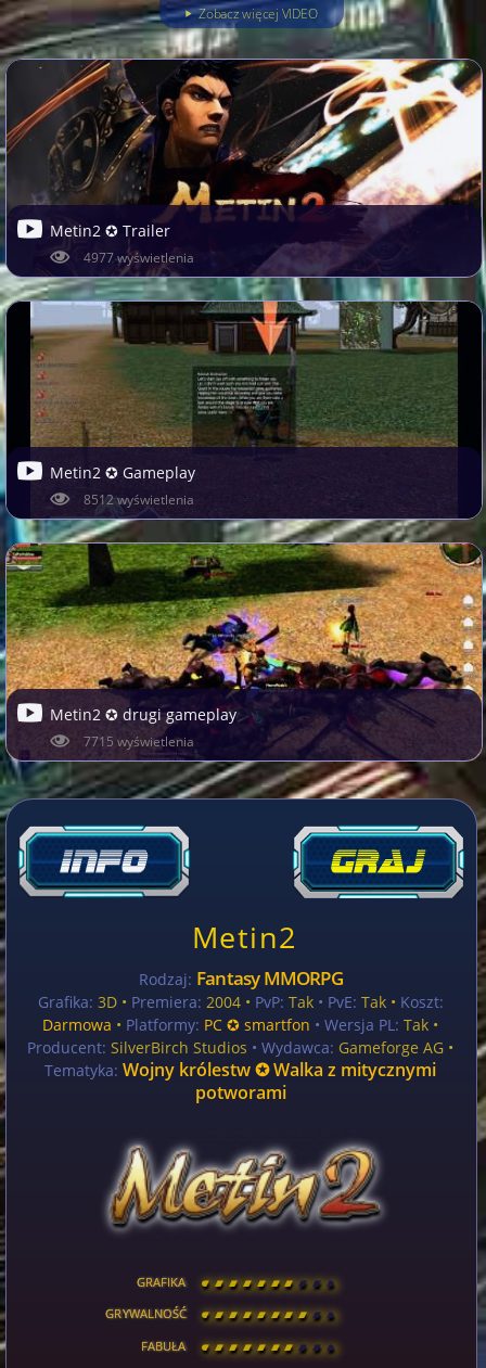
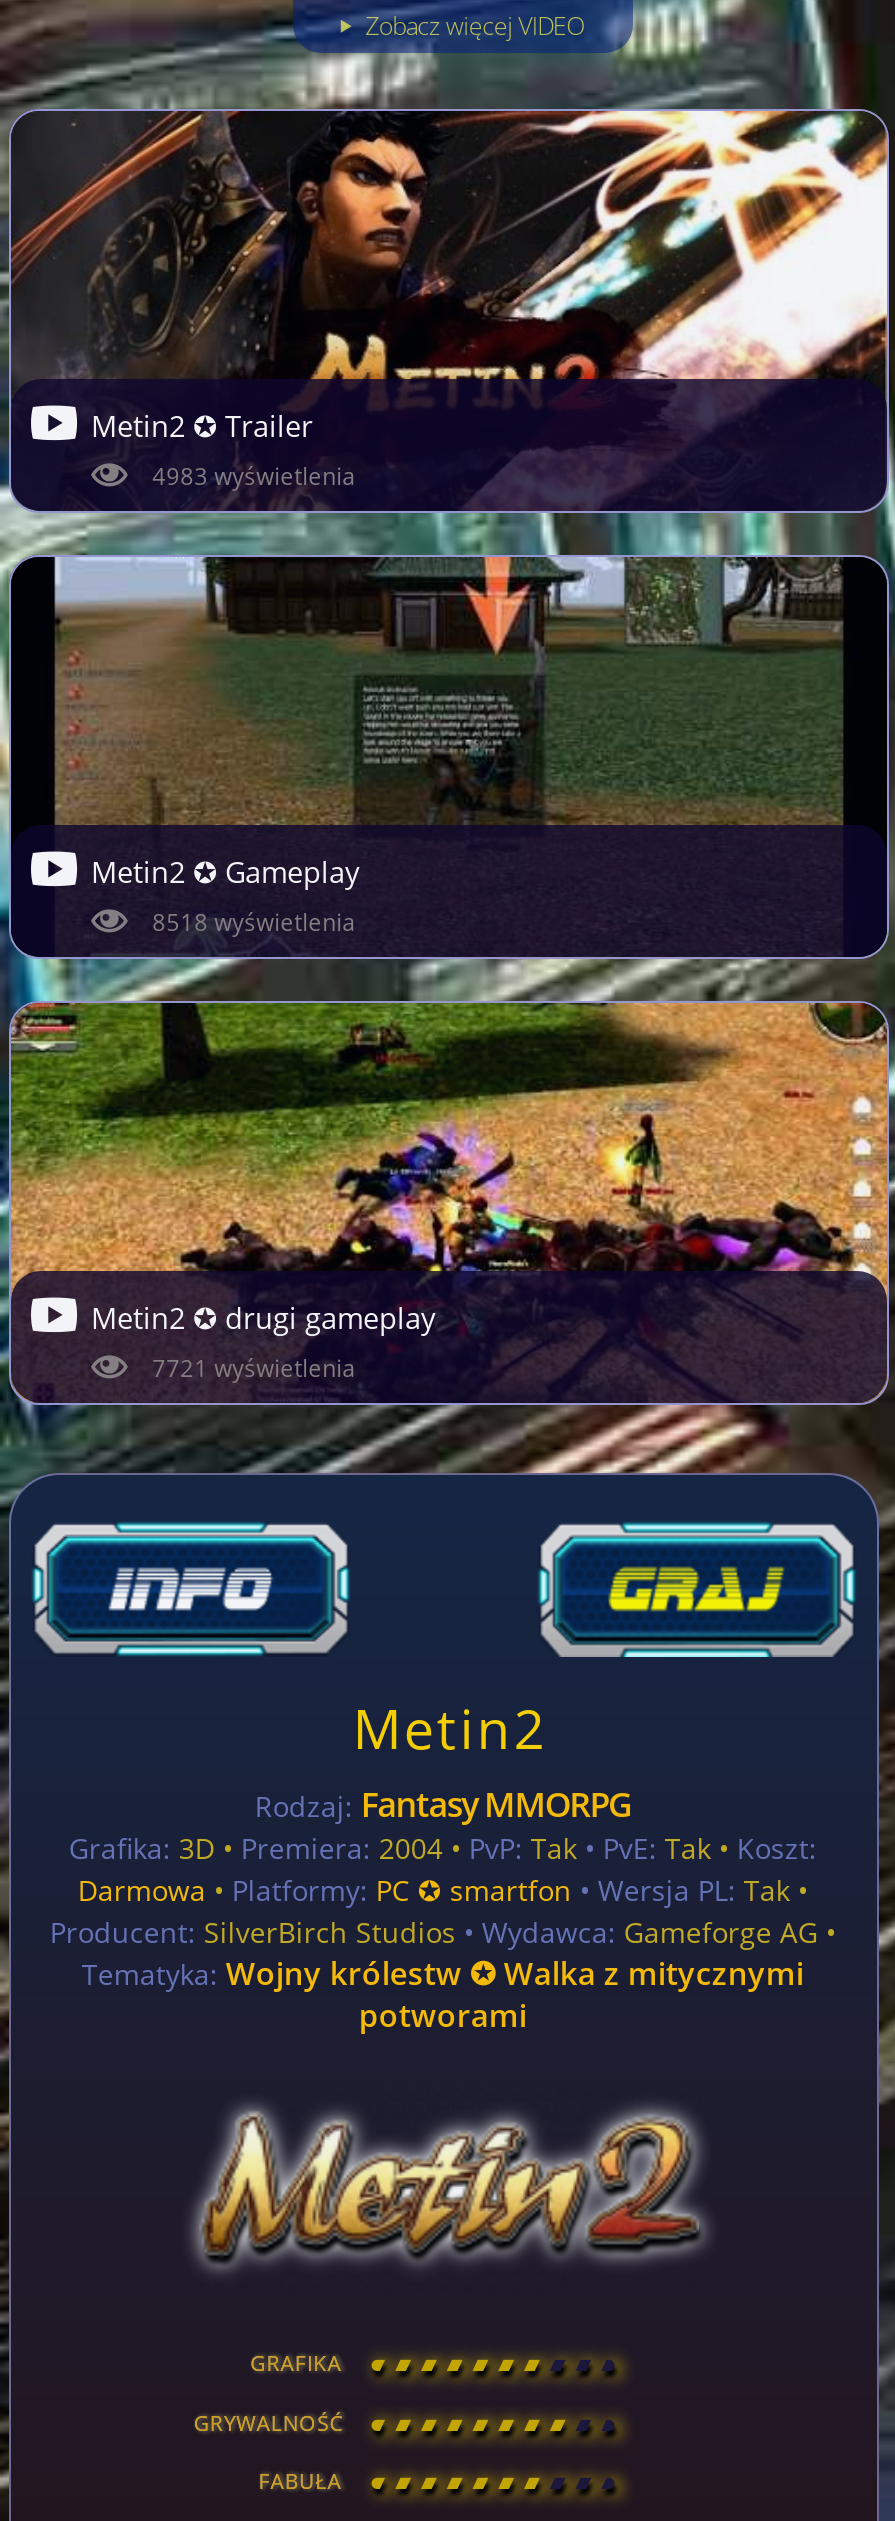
[83,250,194,266] 4977 wyświetlenia -> [152,460,356,490] 4983 wyświetlenia
[83,492,194,508] 8512 wyświetlenia -> [152,906,356,936] 8518 wyświetlenia
[83,734,194,750] 7715 wyświetlenia -> [152,1352,356,1382] 7721 wyświetlenia

